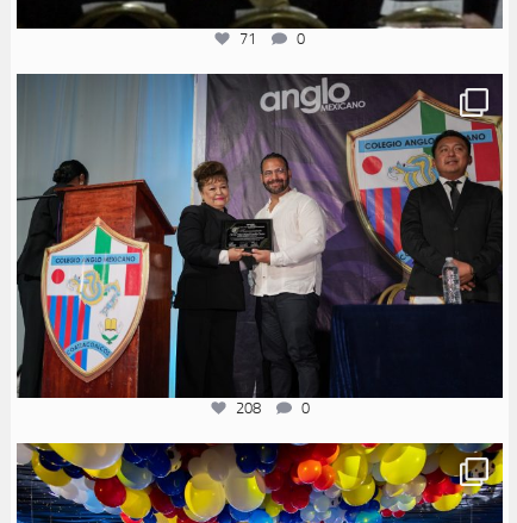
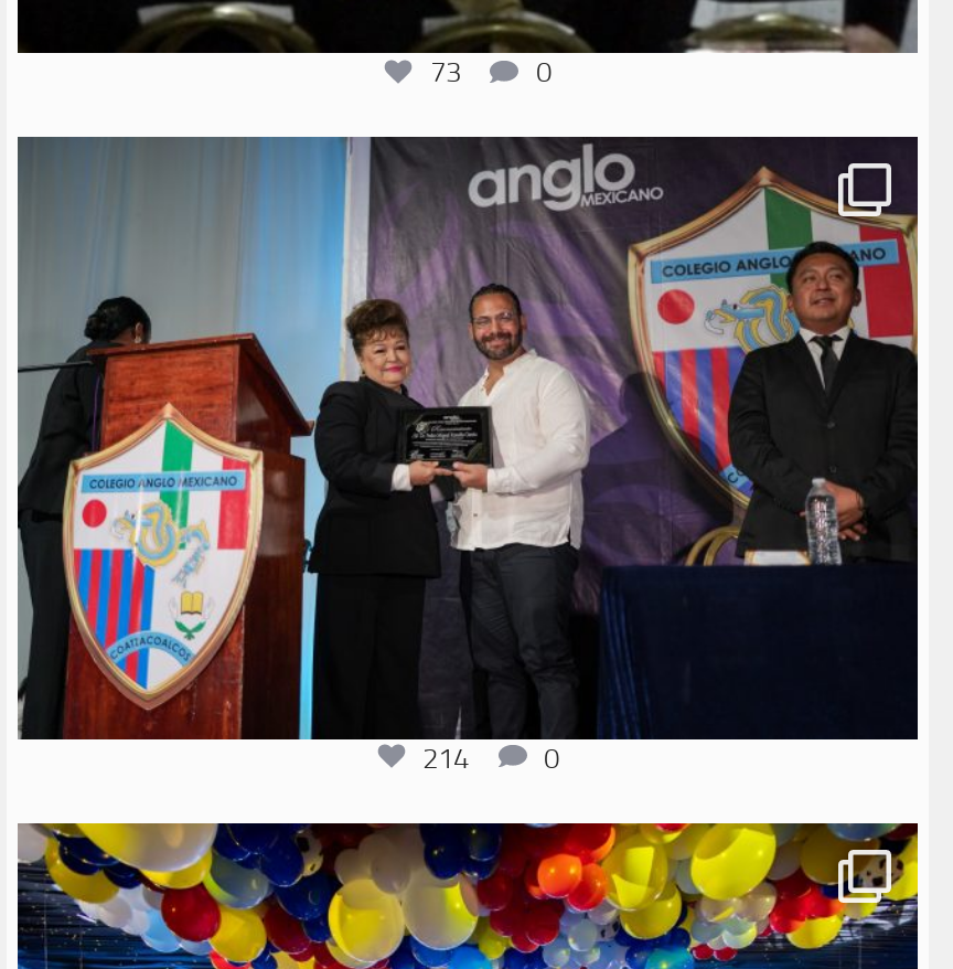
[239,30,260,48] 71 -> [430,56,468,89] 73
[235,400,264,417] 208 -> [422,740,475,773] 214

